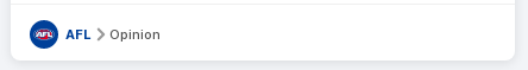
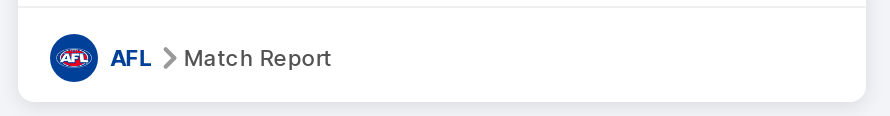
[109,26,160,43] Opinion -> [183,44,331,72] Match Report

